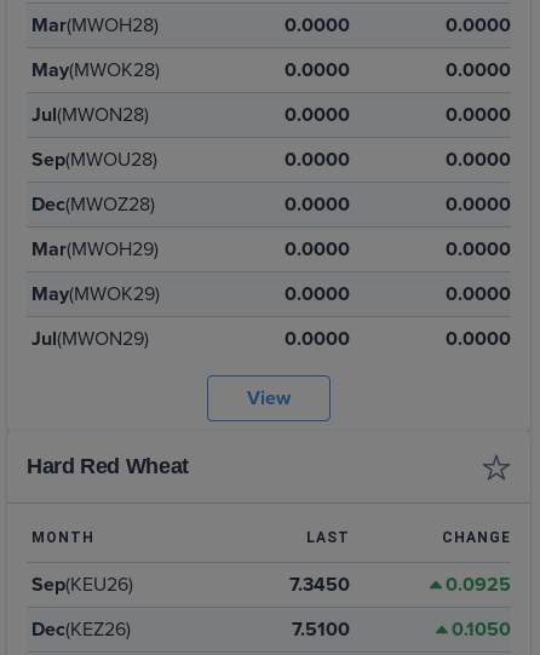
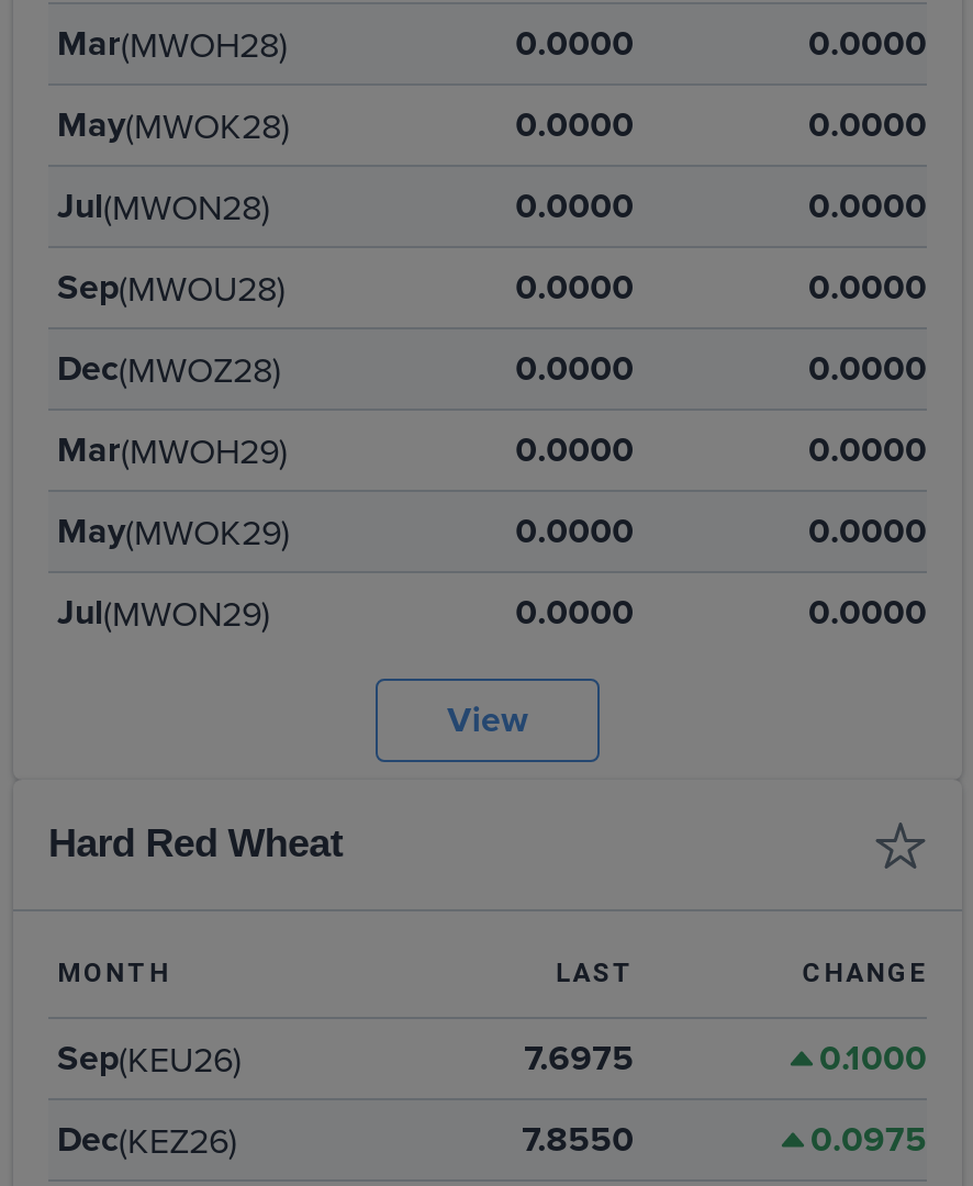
[289,570,350,598] 7.3450 -> [524,1032,634,1083] 7.6975
[446,570,511,598] 0.0925 -> [819,1032,927,1083] 0.1000
[291,615,350,643] 7.5100 -> [522,1114,634,1164] 7.8550
[452,615,511,643] 0.1050 -> [810,1114,927,1164] 0.0975

